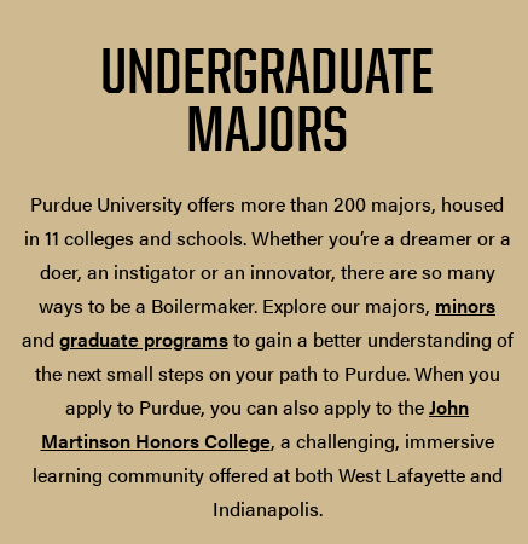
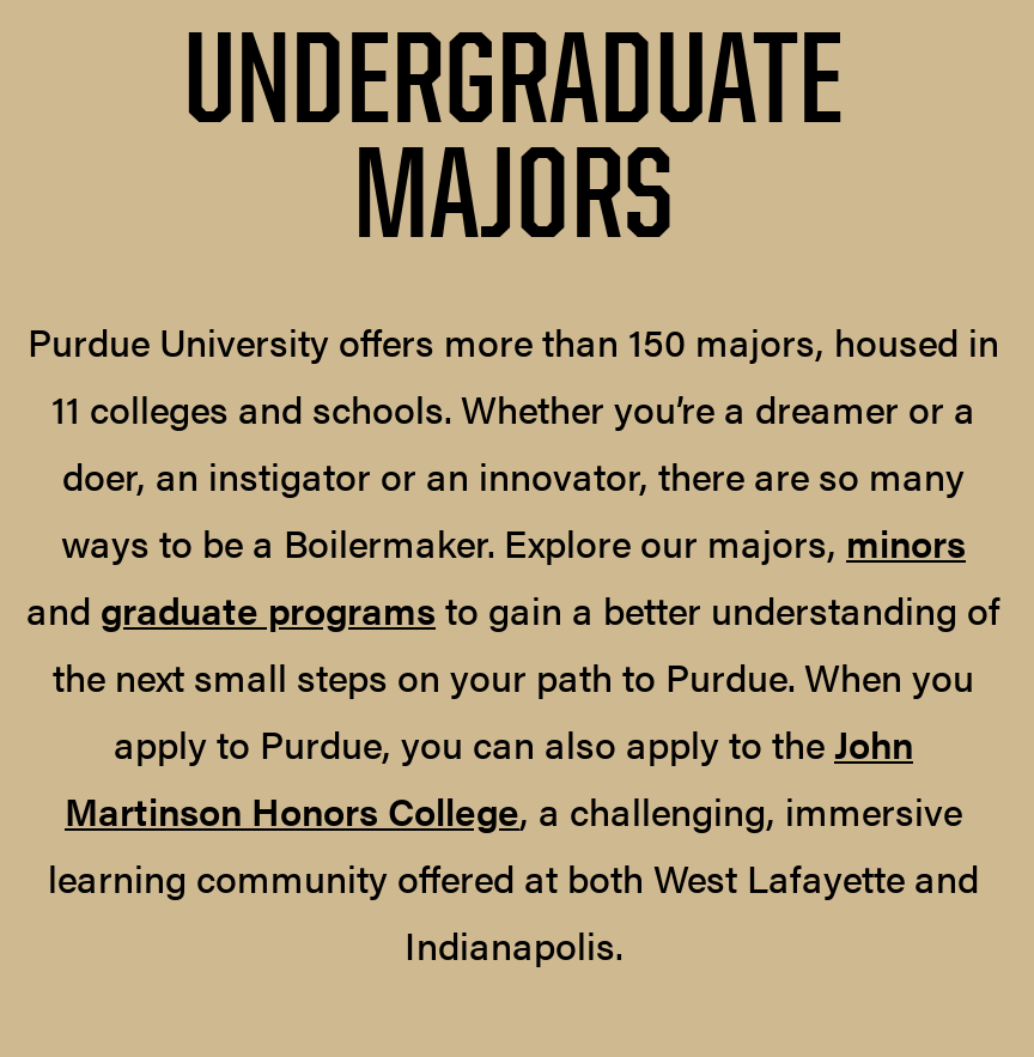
[24,190,510,252] Purdue University offers more than 200 majors, housed | in 11 colleges and schools. Whether you’re a dreamer or a -> [28,314,999,436] Purdue University offers more than 150 majors, housed in | 11 colleges and schools. Whether you’re a dreamer or a

